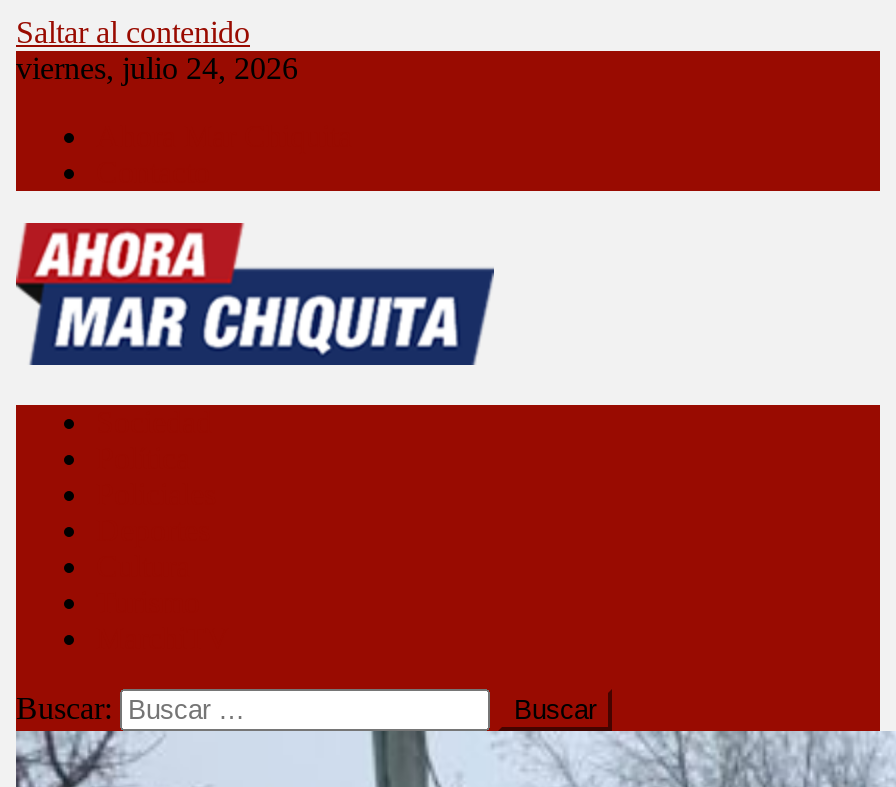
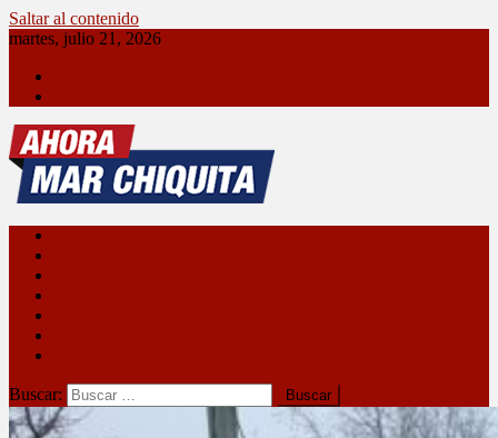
[16,51,298,85] viernes, julio 24, 2026 -> [9,29,161,48] martes, julio 21, 2026

